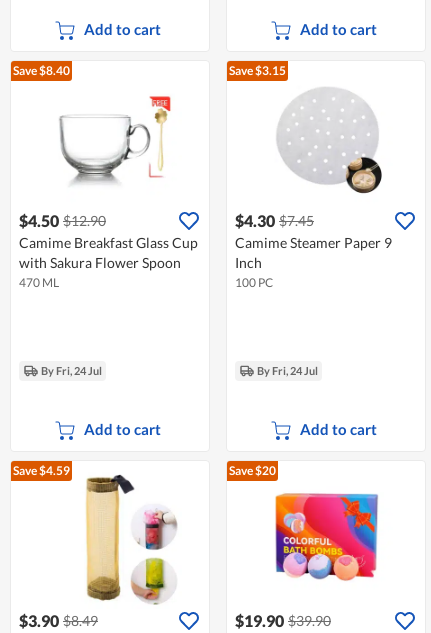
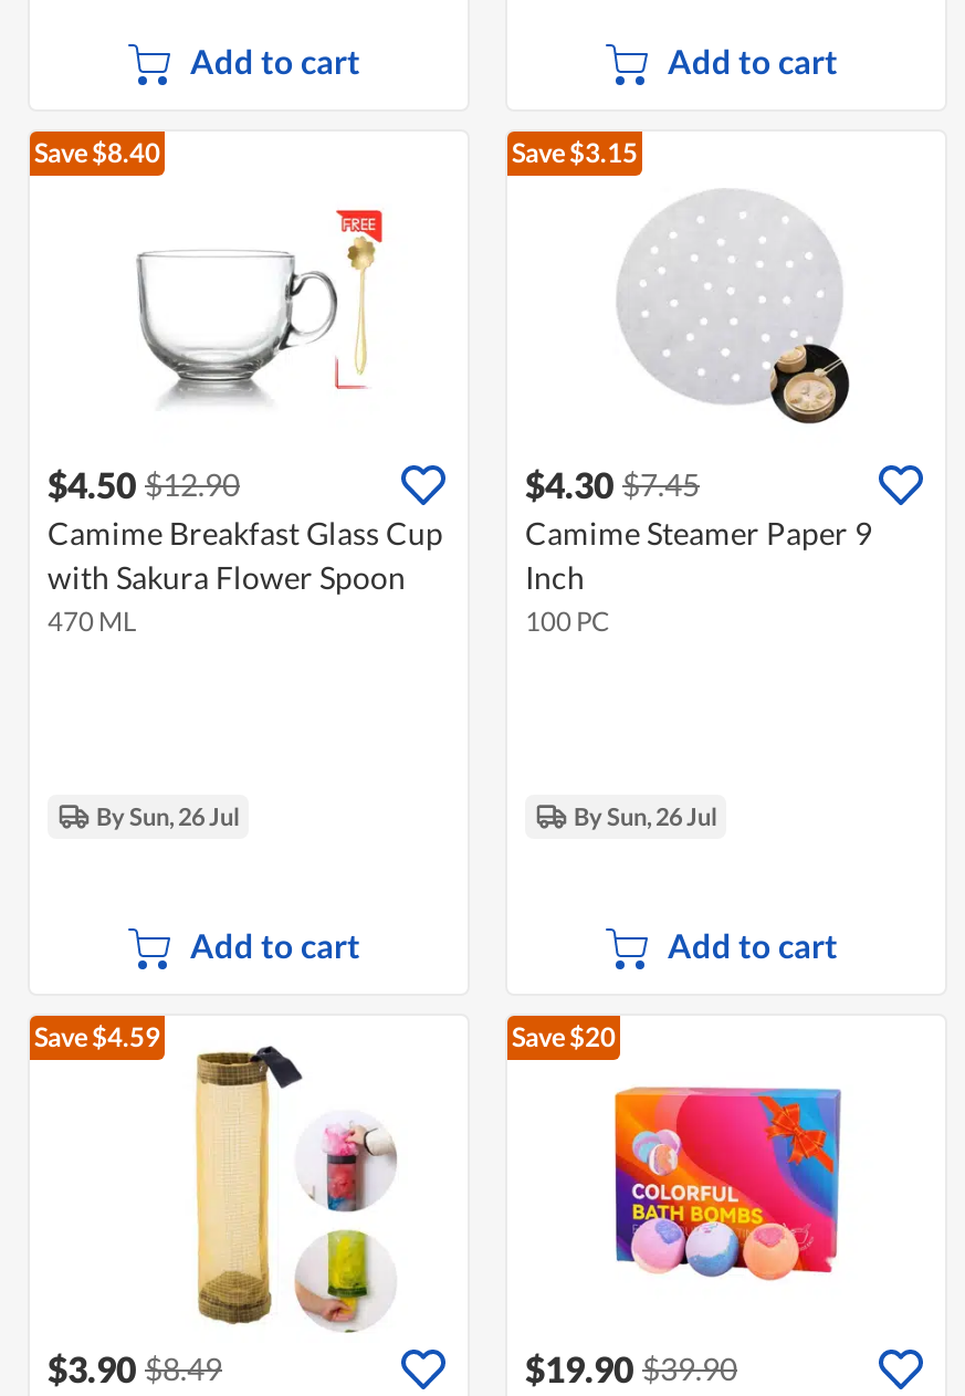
[41,364,102,377] By Fri, 24 Jul -> [96,802,240,831] By Sun, 26 Jul
[257,364,318,377] By Fri, 24 Jul -> [574,802,717,831] By Sun, 26 Jul

